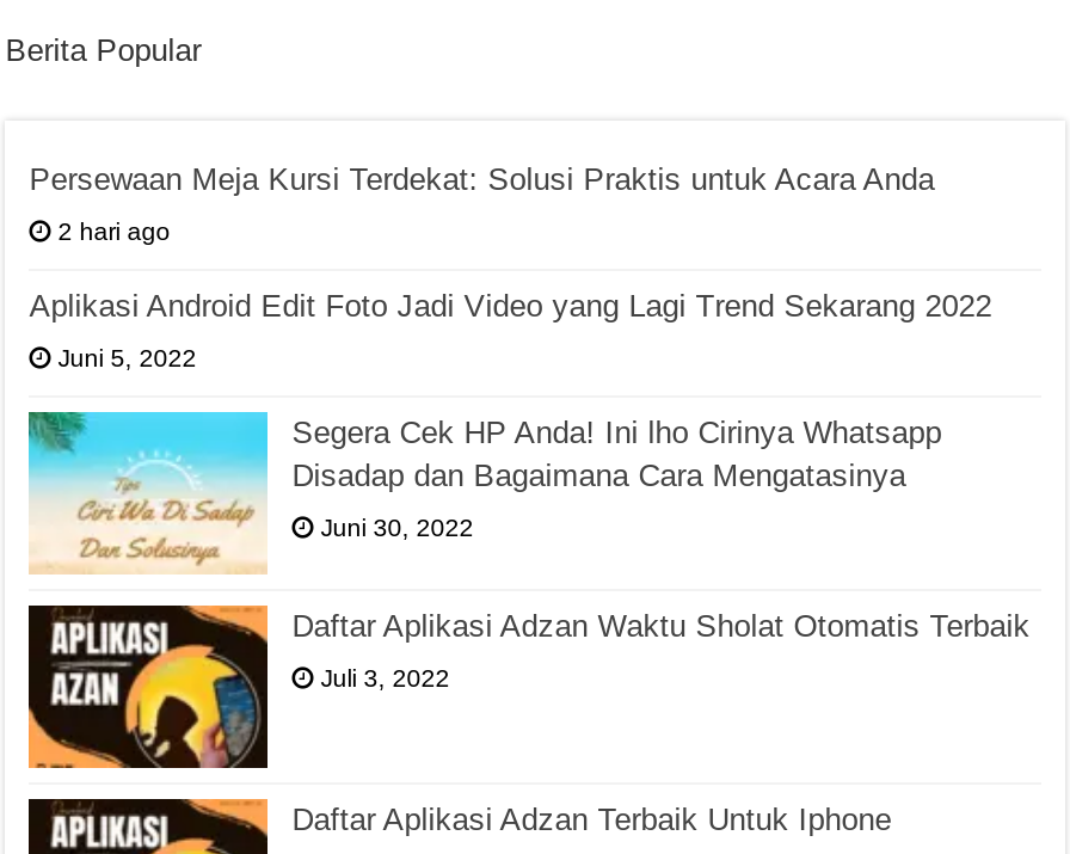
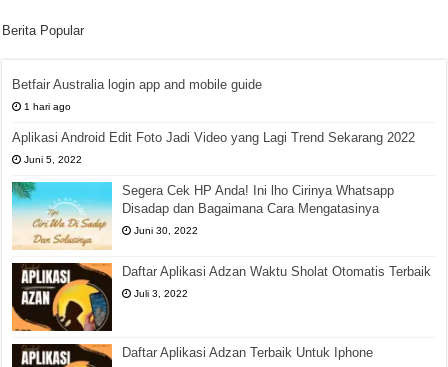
[29,161,934,197] Persewaan Meja Kursi Terdekat: Solusi Praktis untuk Acara Anda -> [12,77,262,92] Betfair Australia login app and mobile guide
[58,219,170,245] 2 hari ago -> [24,101,71,112] 1 hari ago

